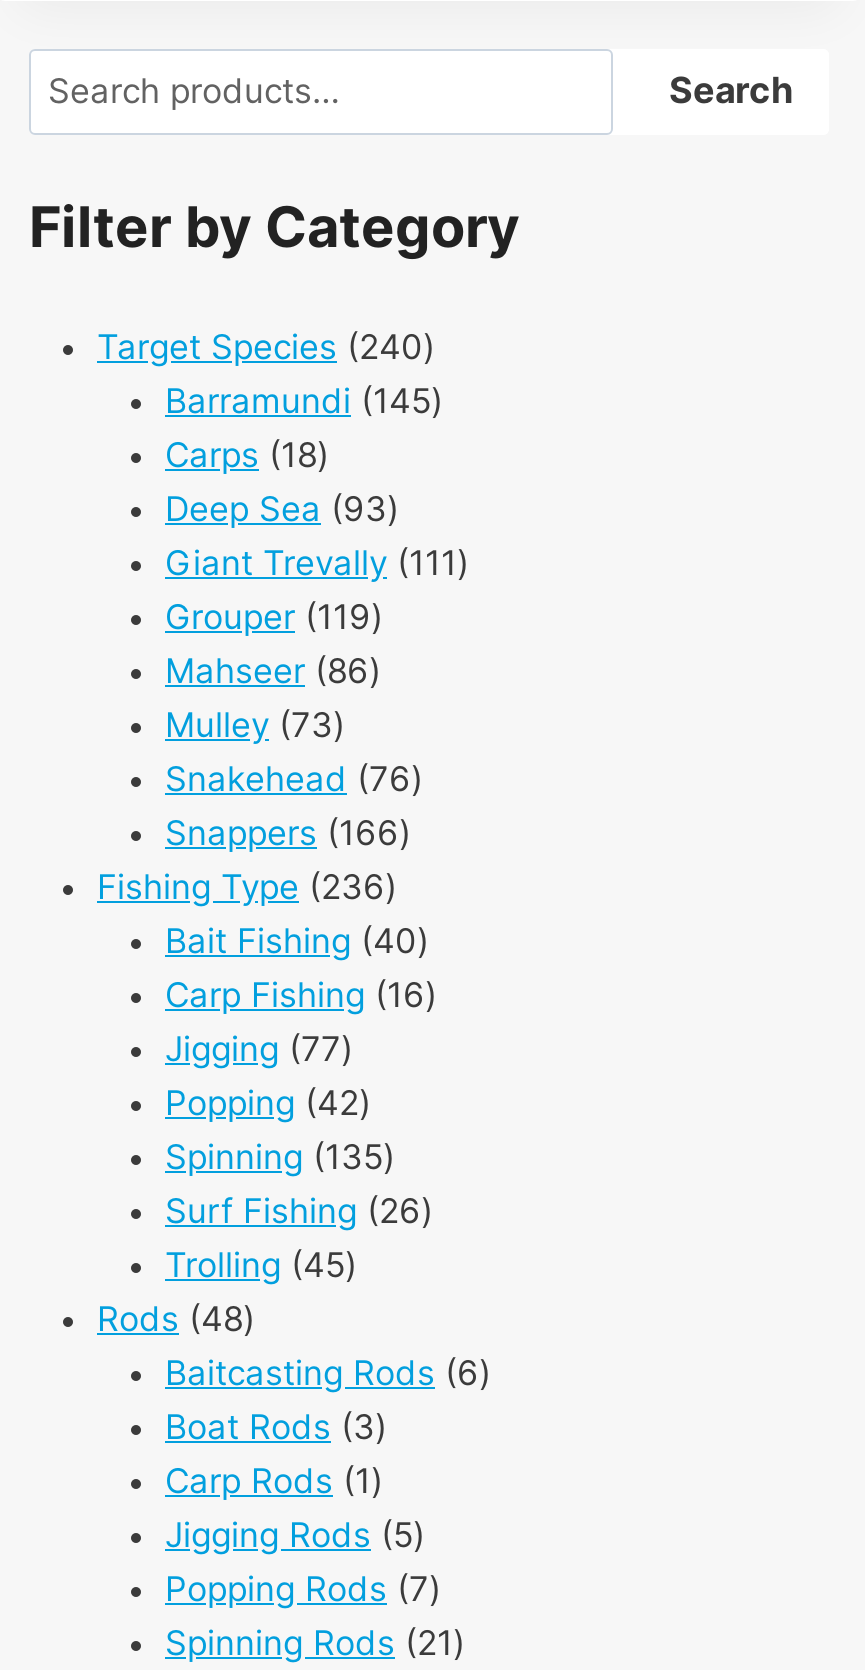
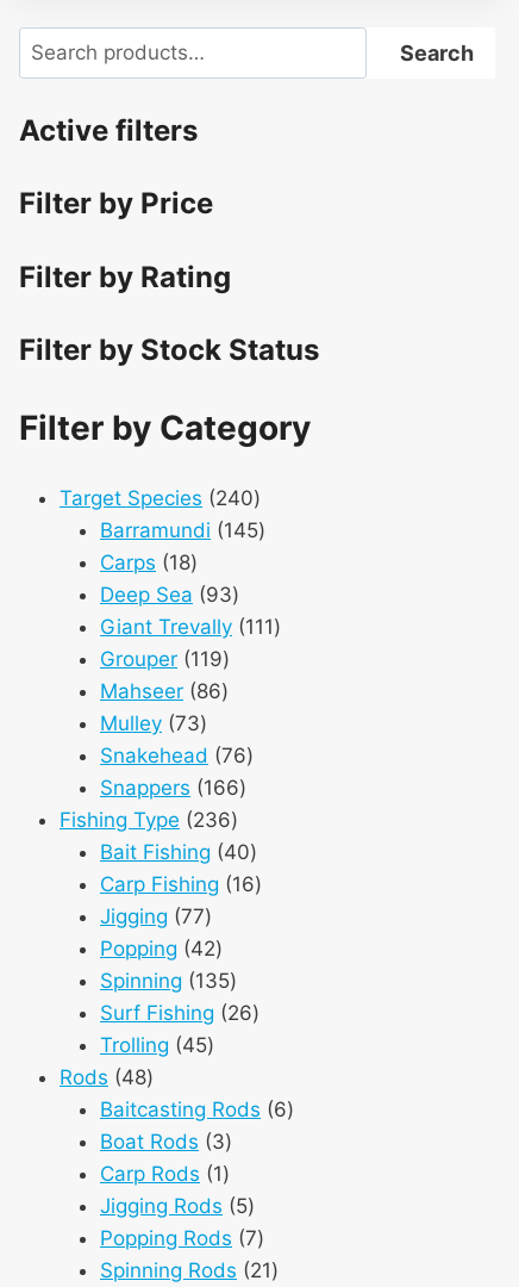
none -> [19,113,319,367] Active filters | Filter by Price | Filter by Rating | Filter by Stock Status

